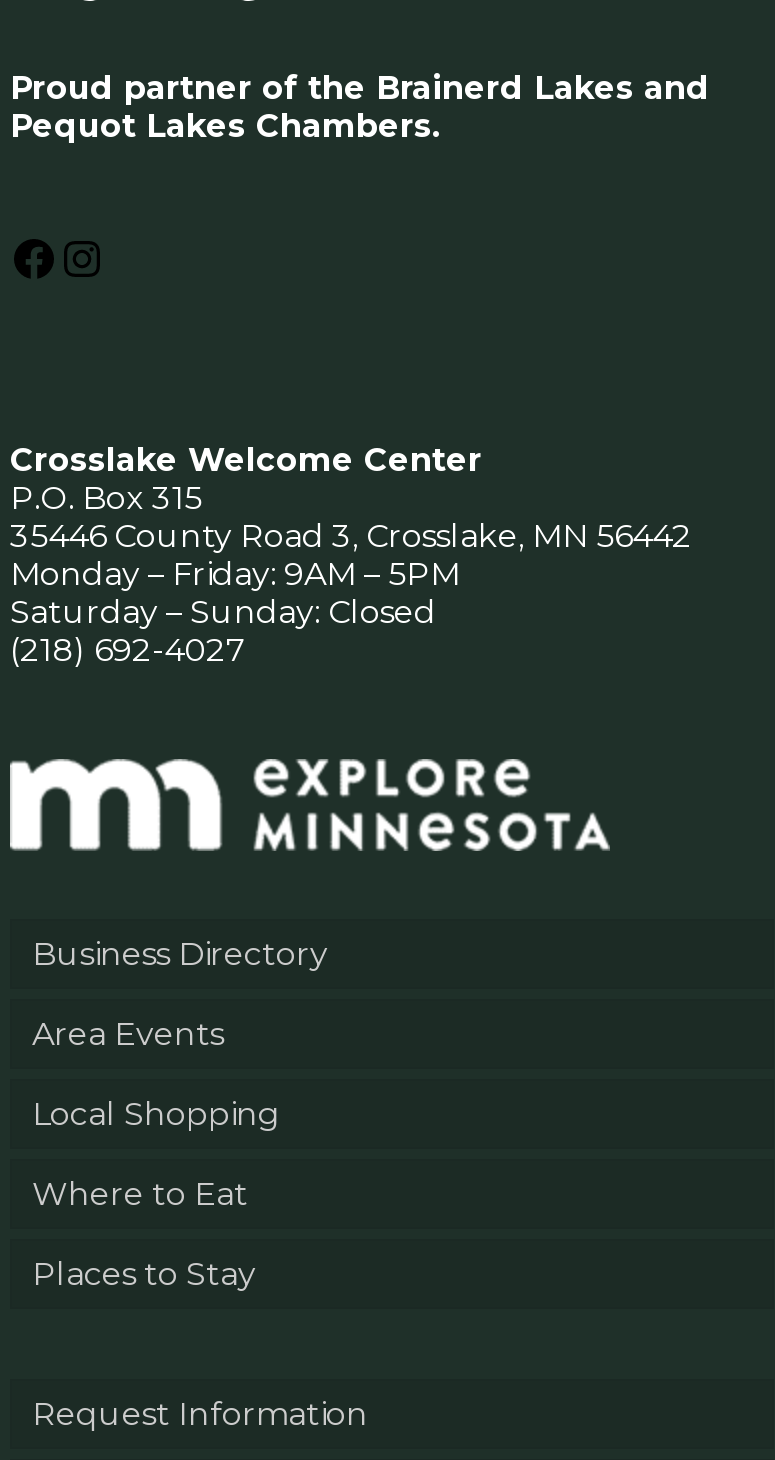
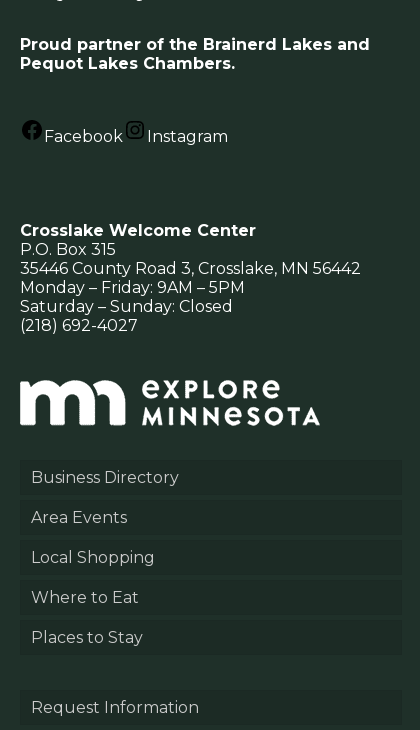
none -> [44,127,228,146] Facebook | Instagram

